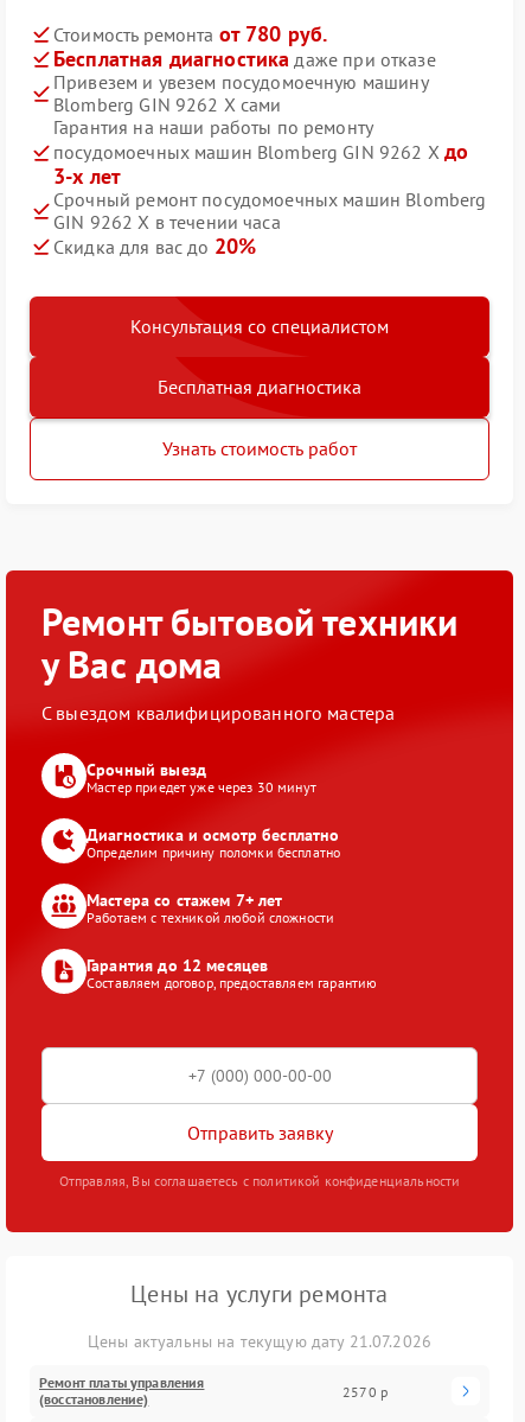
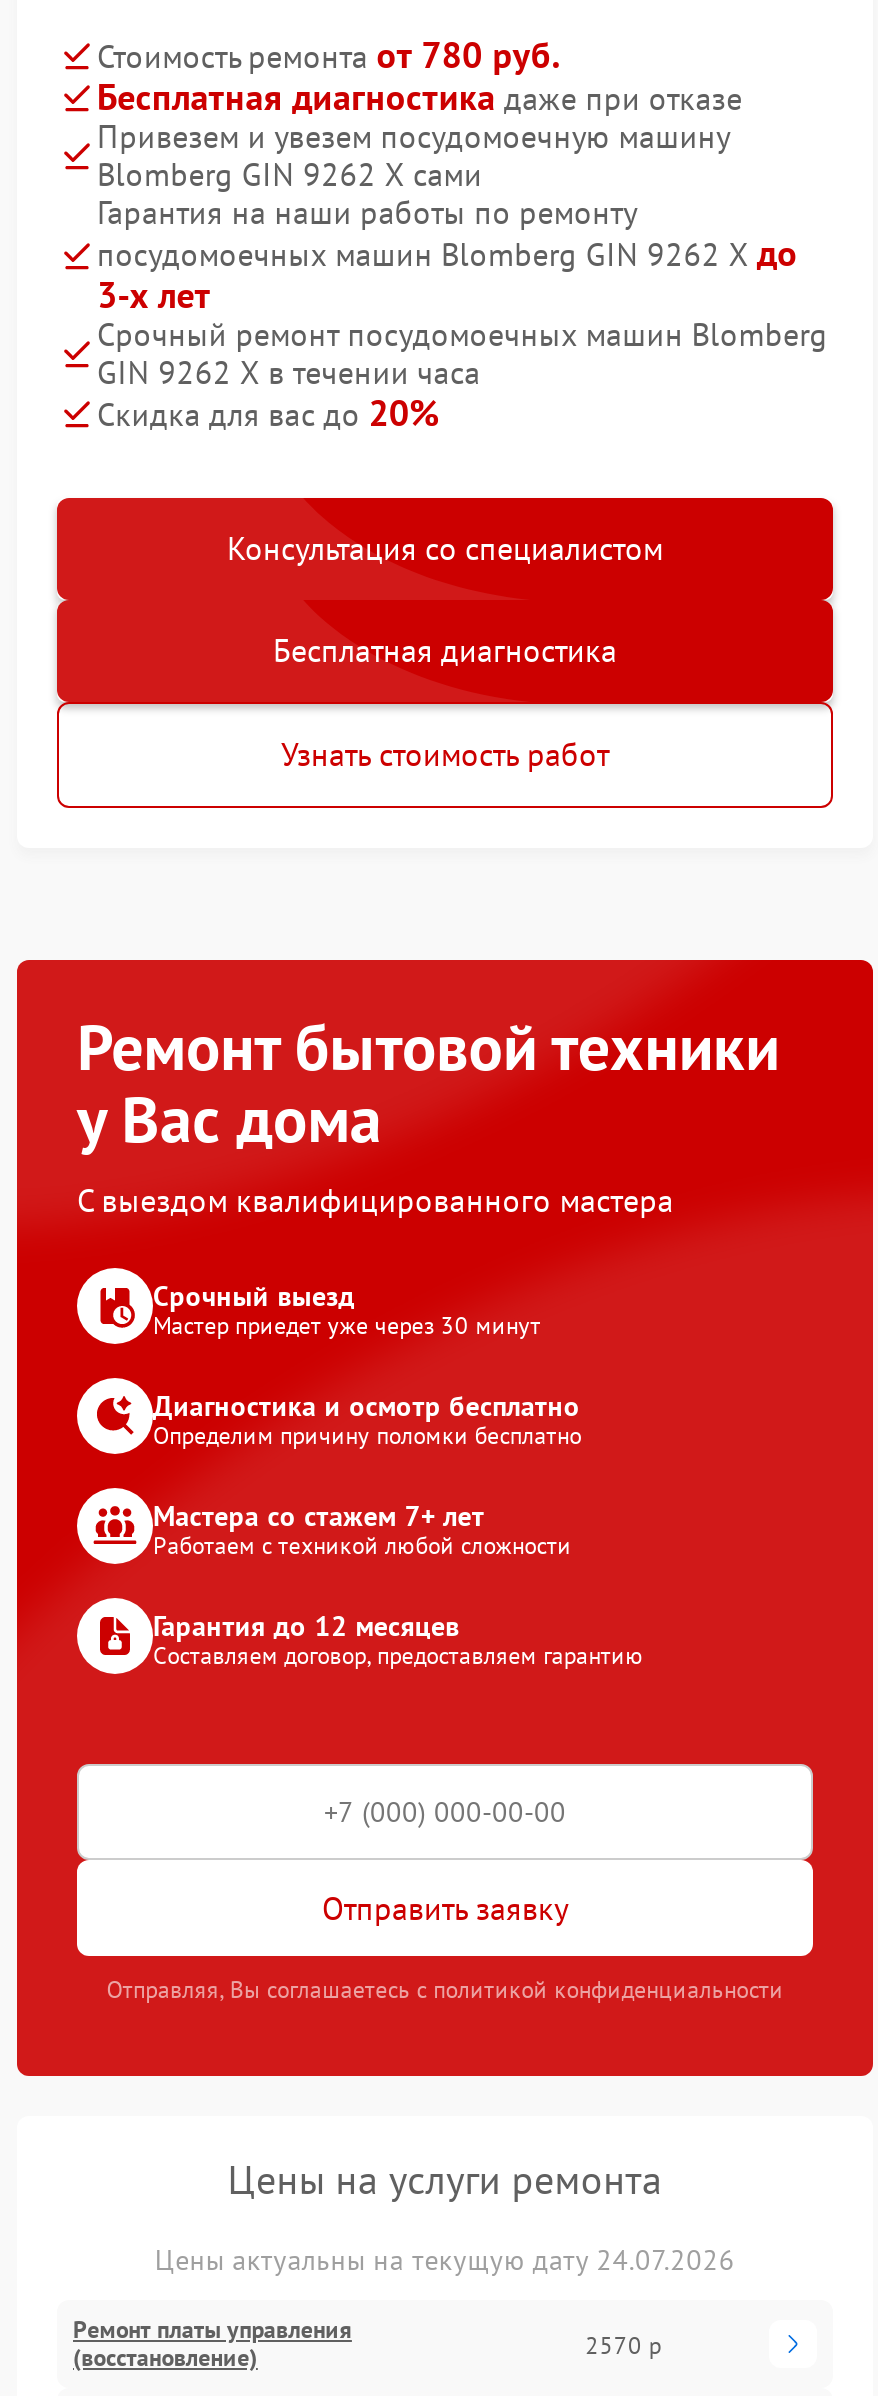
[88,1331,431,1352] Цены актуальны на текущую дату 21.07.2026 -> [155,2242,735,2278] Цены актуальны на текущую дату 24.07.2026

